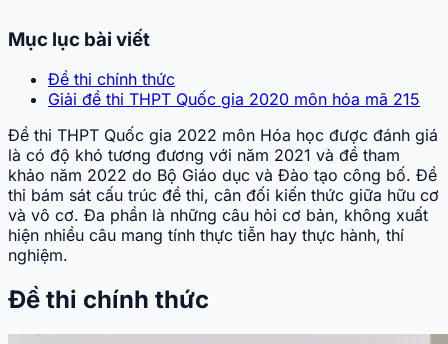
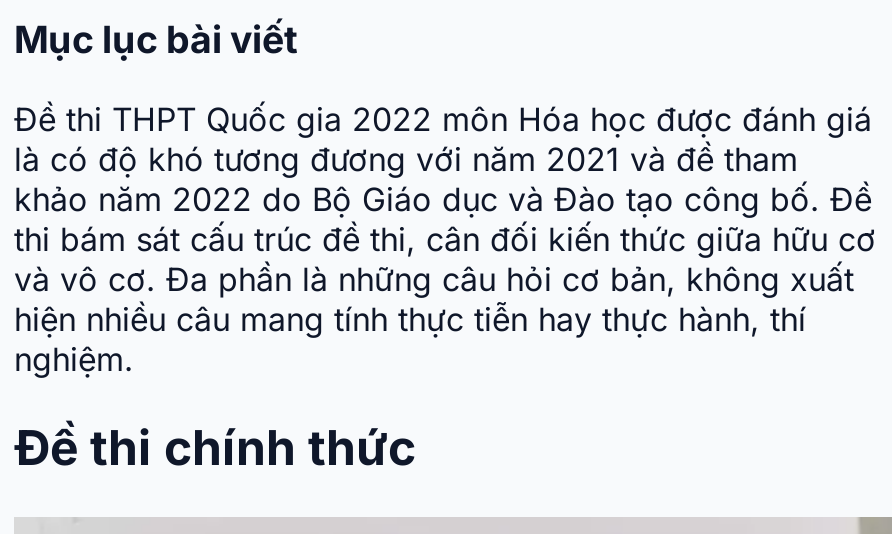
[48,69,420,109] Đề thi chính thức | Giải đề thi THPT Quốc gia 2020 môn hóa mã 215 -> none

